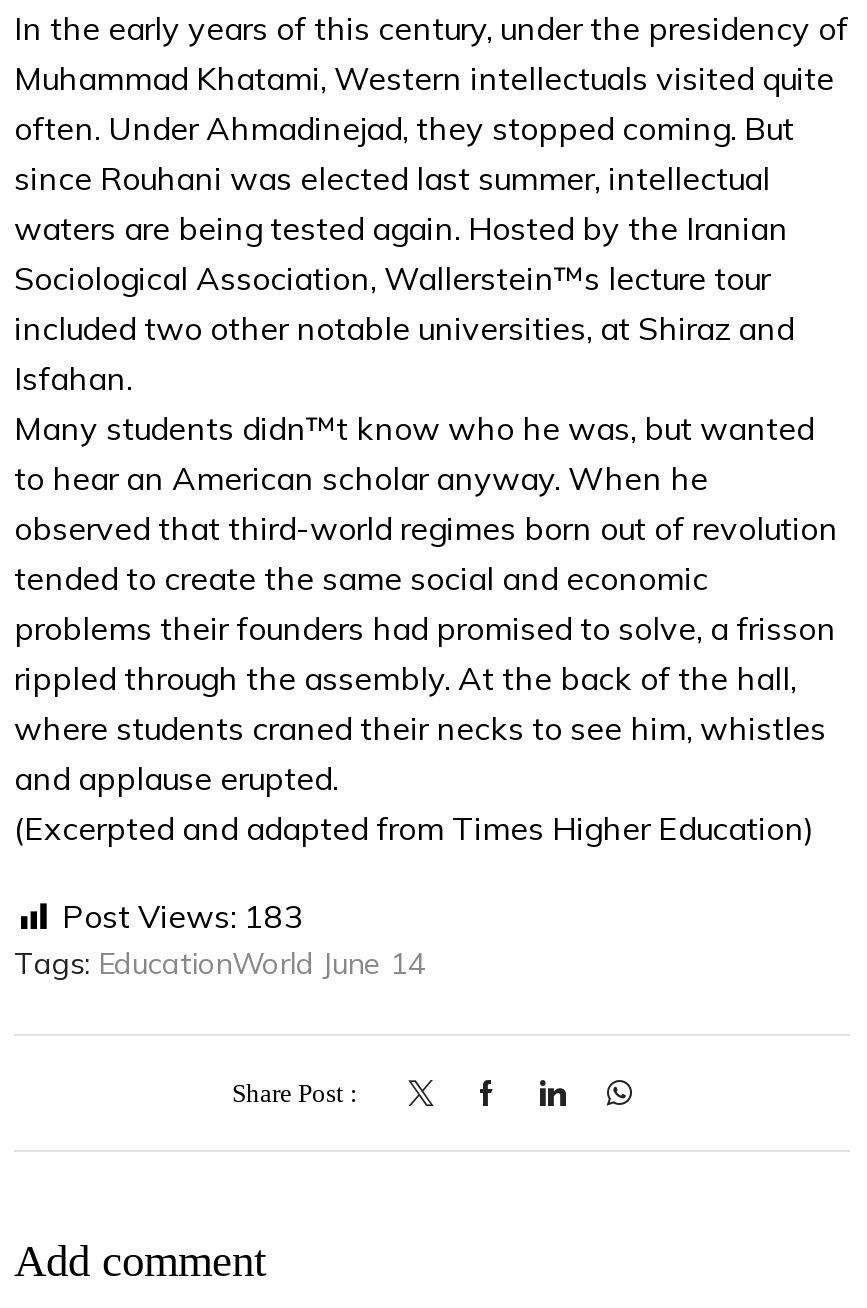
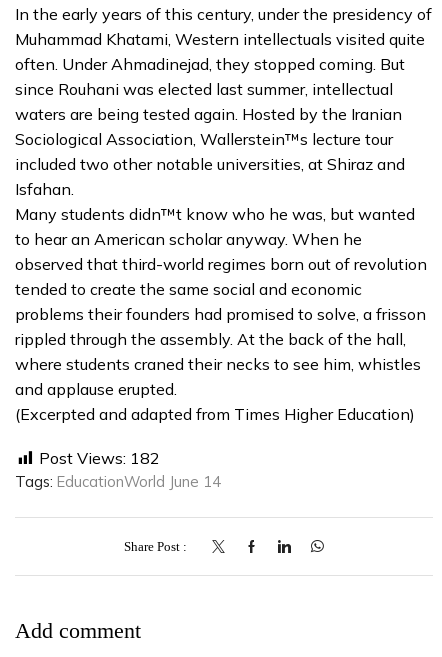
[62,896,304,936] Post Views: 183 -> [39,448,160,468] Post Views: 182

